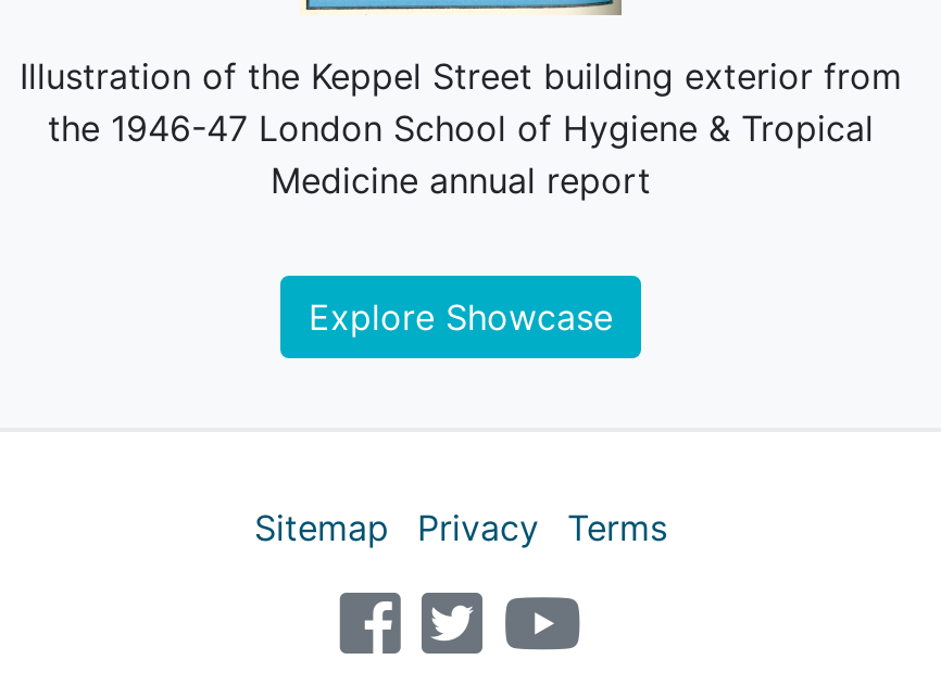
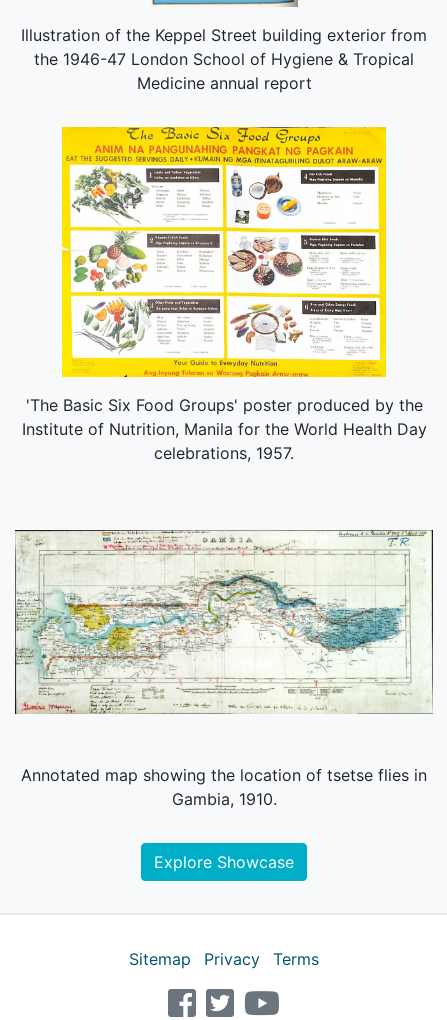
none -> [14,529,434,715] [image]
none -> [21,765,427,809] Annotated map showing the location of tsetse flies in | Gambia, 1910.
none -> [21,126,426,463] [image] | 'The Basic Six Food Groups' poster produced by the | Institute of Nutrition, Manila for the World Health Day | celebrations, 1957.

